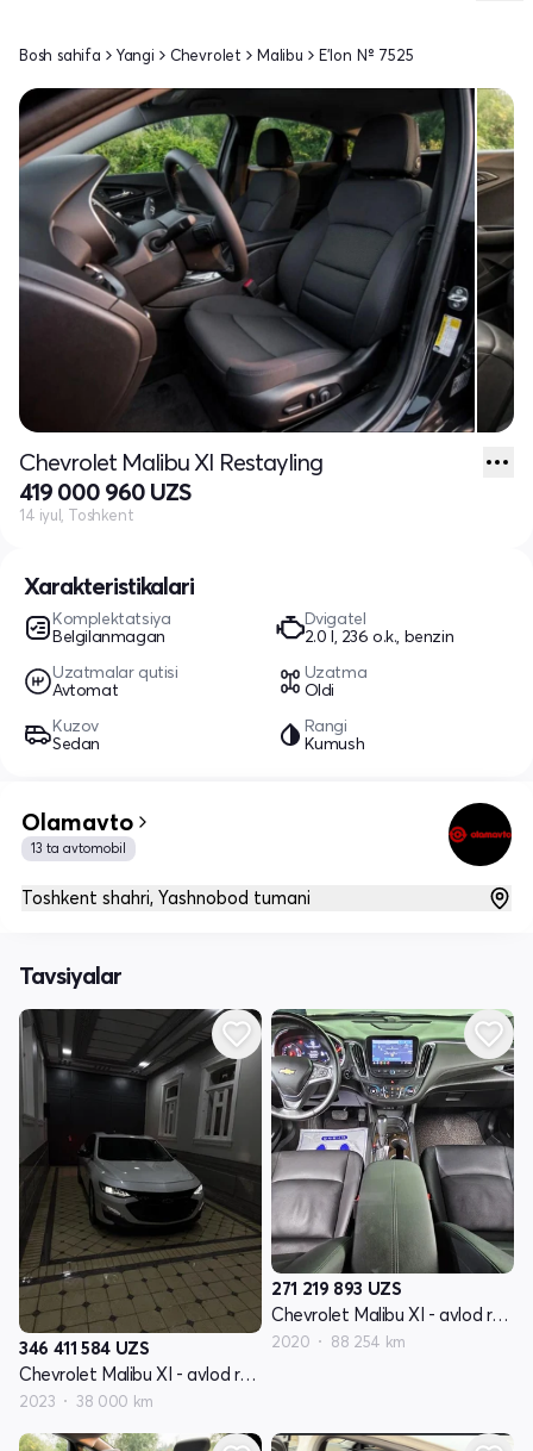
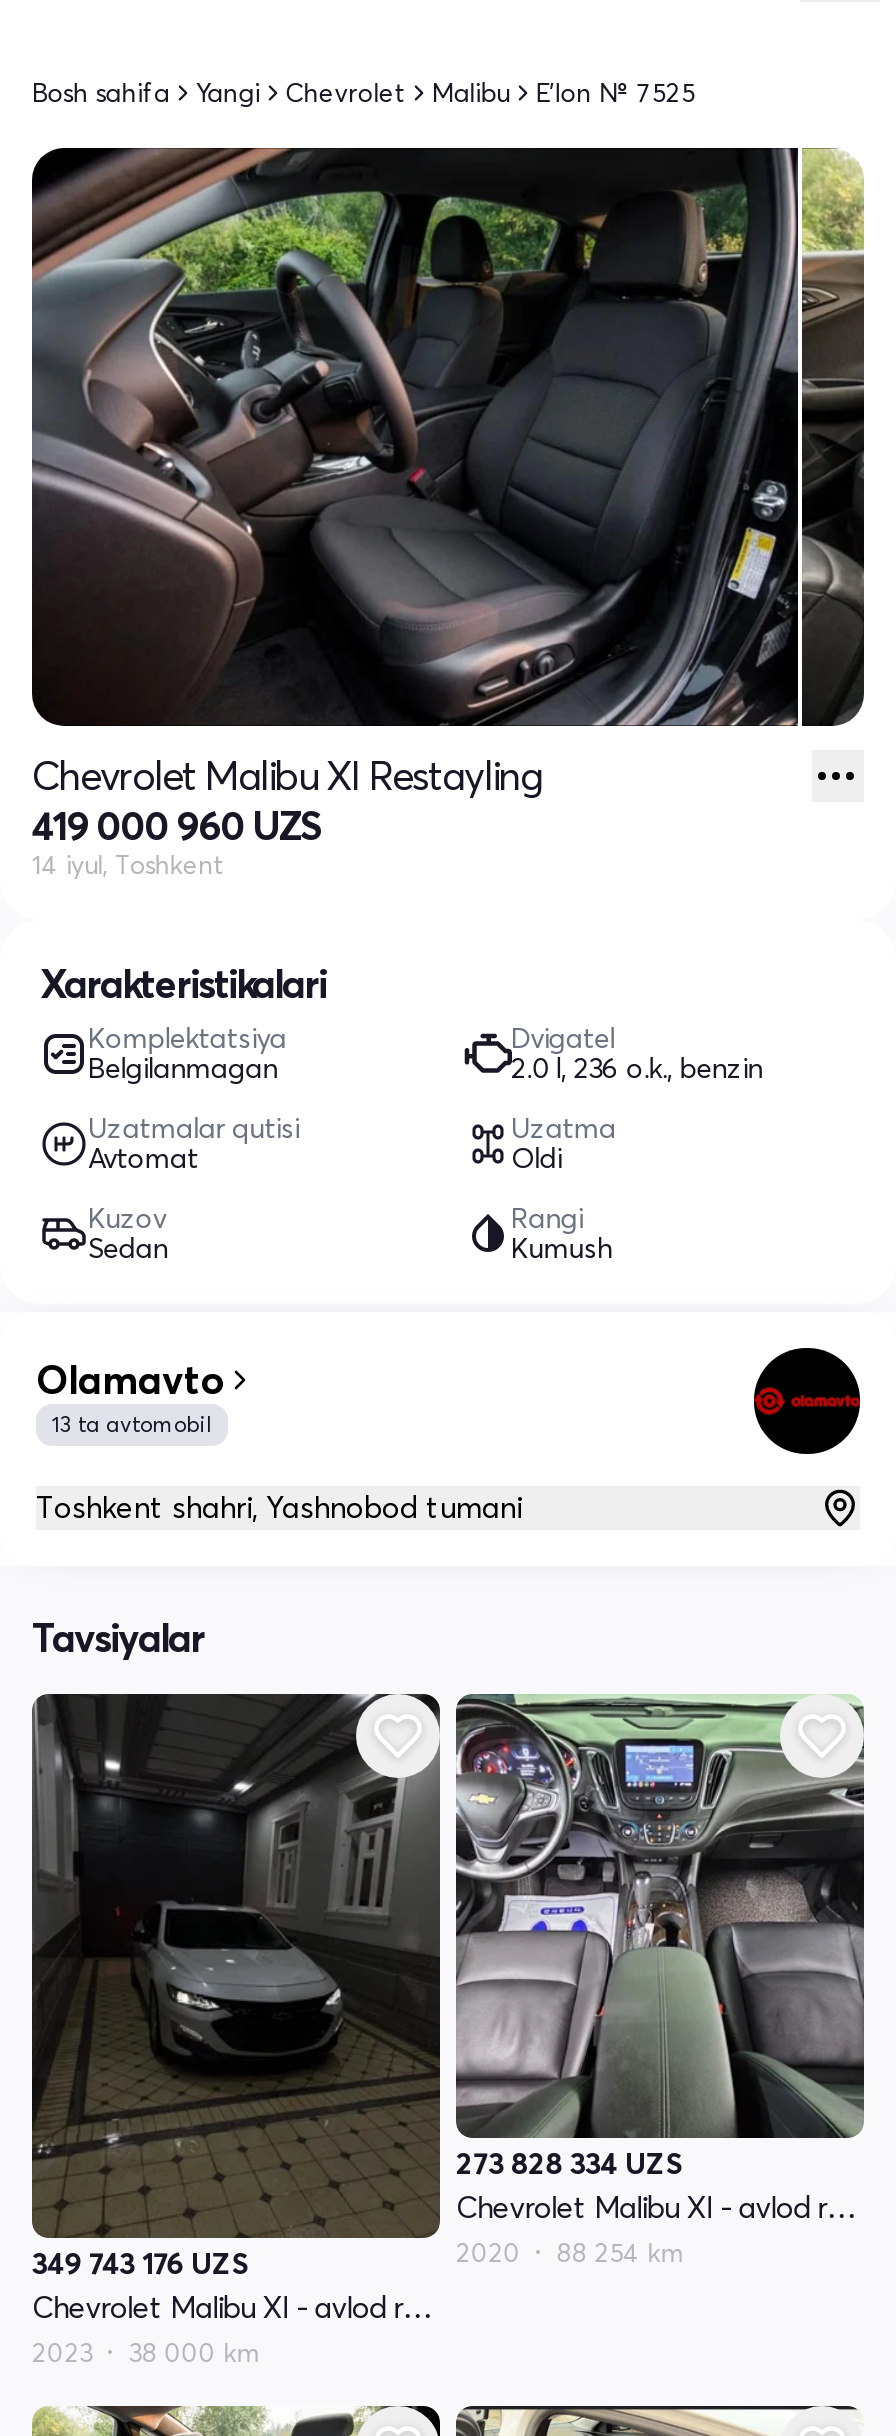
[271,1278,401,1300] 271 219 893 UZS -> [456,2145,683,2183] 273 828 334 UZS
[19,1336,149,1359] 346 411 584 UZS -> [32,2244,249,2282] 349 743 176 UZS

